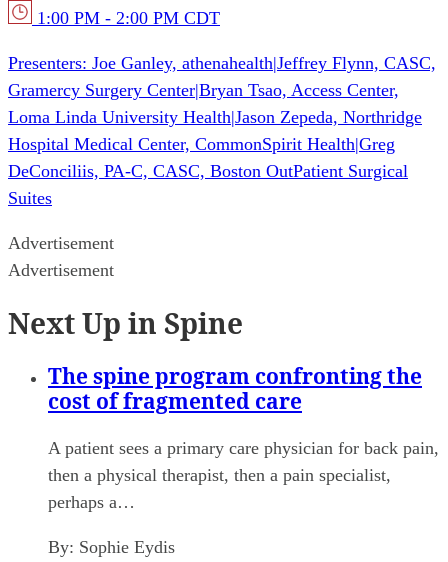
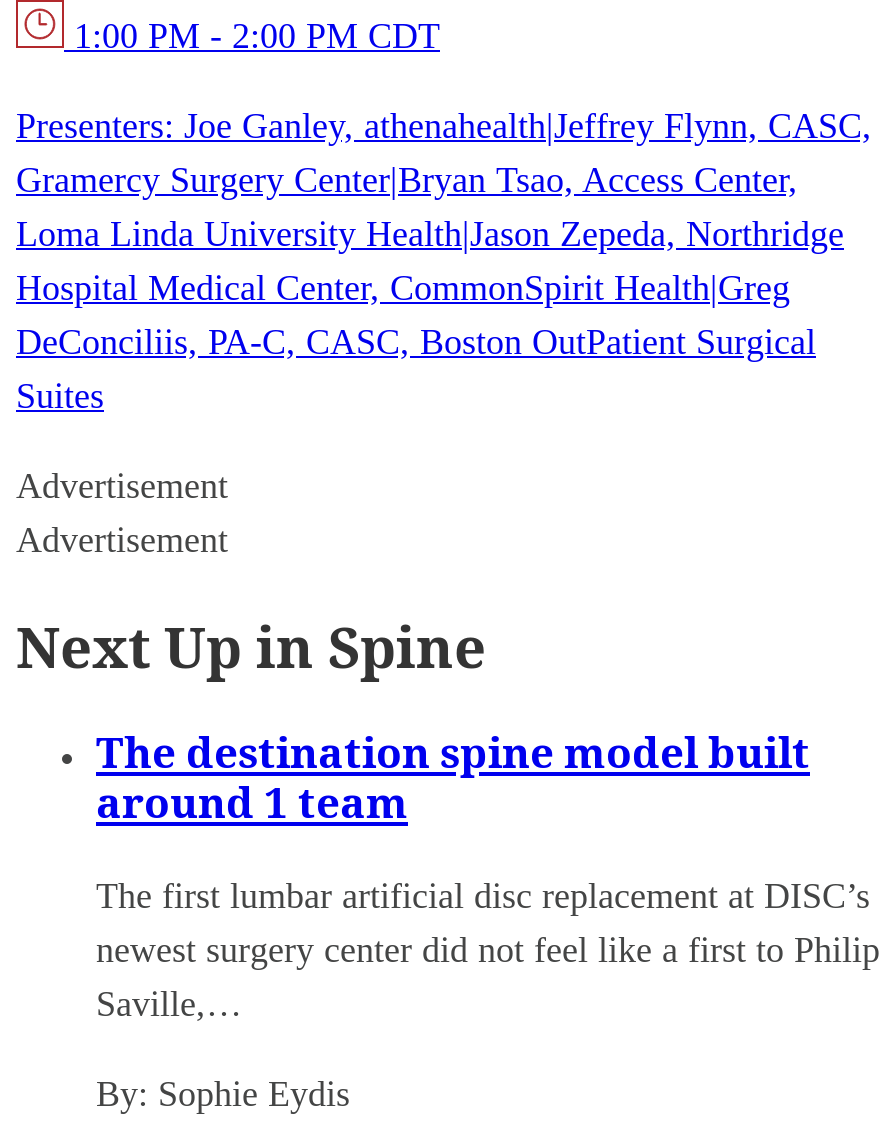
[48,362,422,415] The spine program confronting the | cost of fragmented care -> [96,723,810,829] The destination spine model built | around 1 team
[48,438,439,512] A patient sees a primary care physician for back pain, | then a physical therapist, then a pain specialist, | perhaps a… -> [96,875,880,1023] The first lumbar artificial disc replacement at DISC’s | newest surgery center did not feel like a first to Philip | Saville,…

